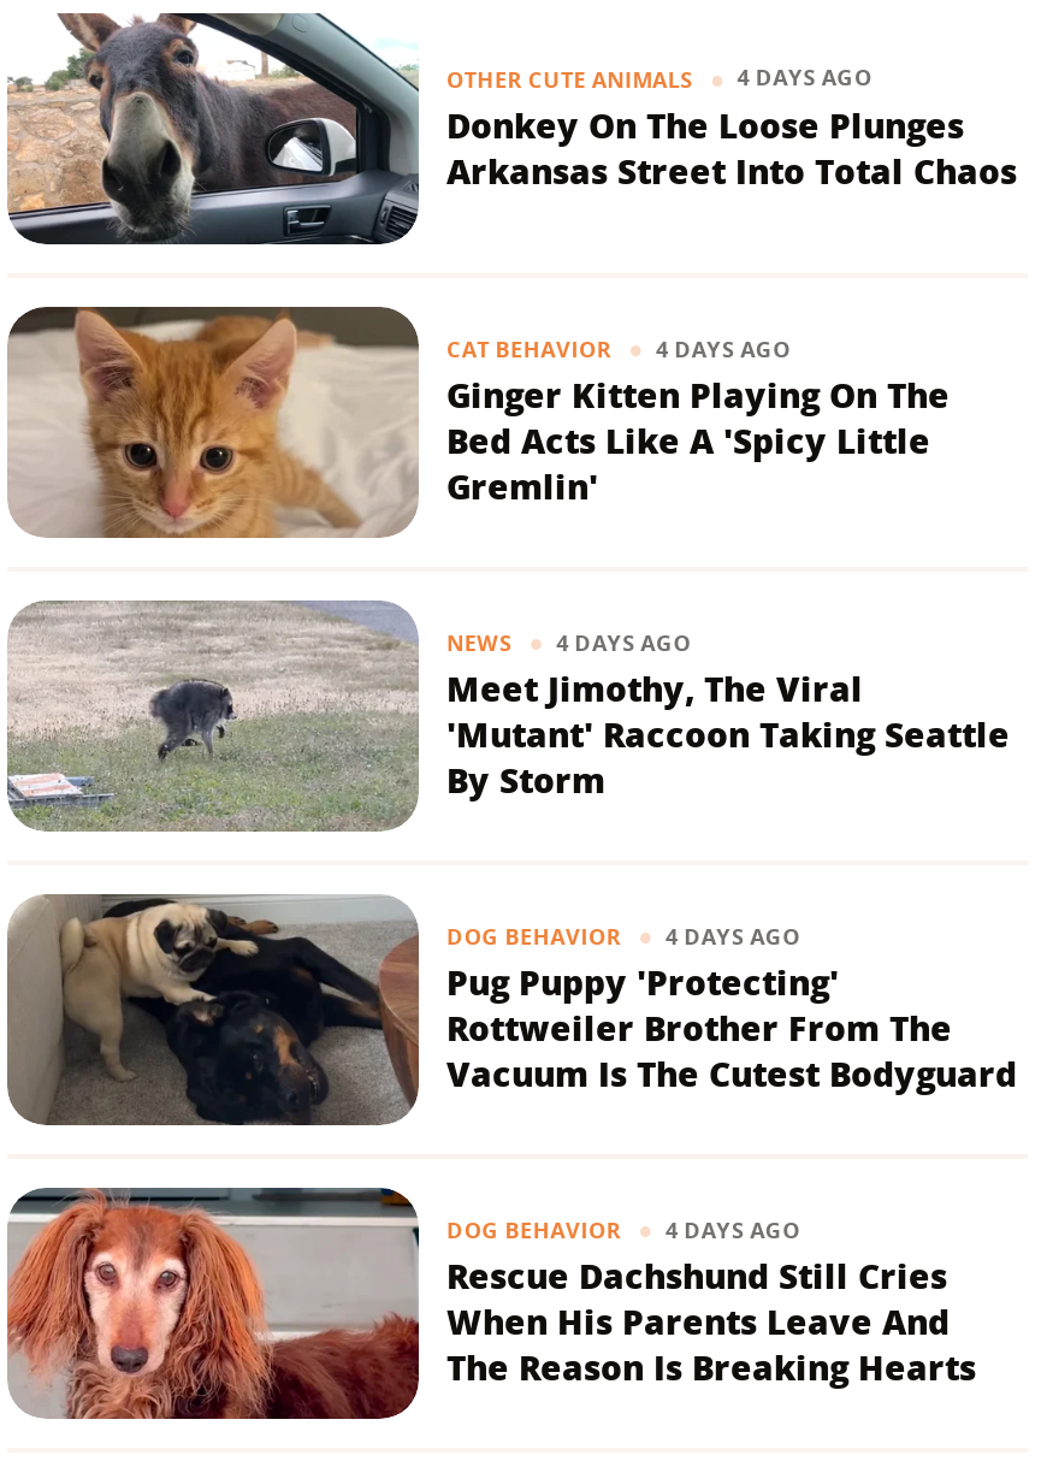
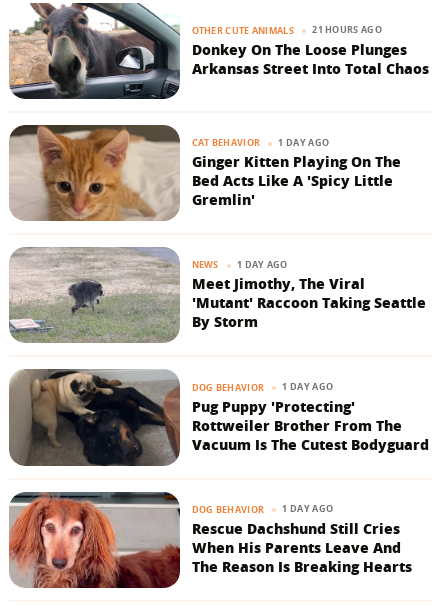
[446,61,872,94] OTHER CUTE ANIMALS 4 DAYS AGO -> [191,23,382,37] OTHER CUTE ANIMALS 21 HOURS AGO
[446,332,791,364] CAT BEHAVIOR 4 DAYS AGO -> [191,136,329,149] CAT BEHAVIOR 1 DAY AGO
[446,626,691,658] NEWS 4 DAYS AGO -> [191,258,288,271] NEWS 1 DAY AGO
[446,919,800,952] DOG BEHAVIOR 4 DAYS AGO -> [191,380,333,393] DOG BEHAVIOR 1 DAY AGO
[446,1213,800,1246] DOG BEHAVIOR 4 DAYS AGO -> [191,502,333,515] DOG BEHAVIOR 1 DAY AGO

